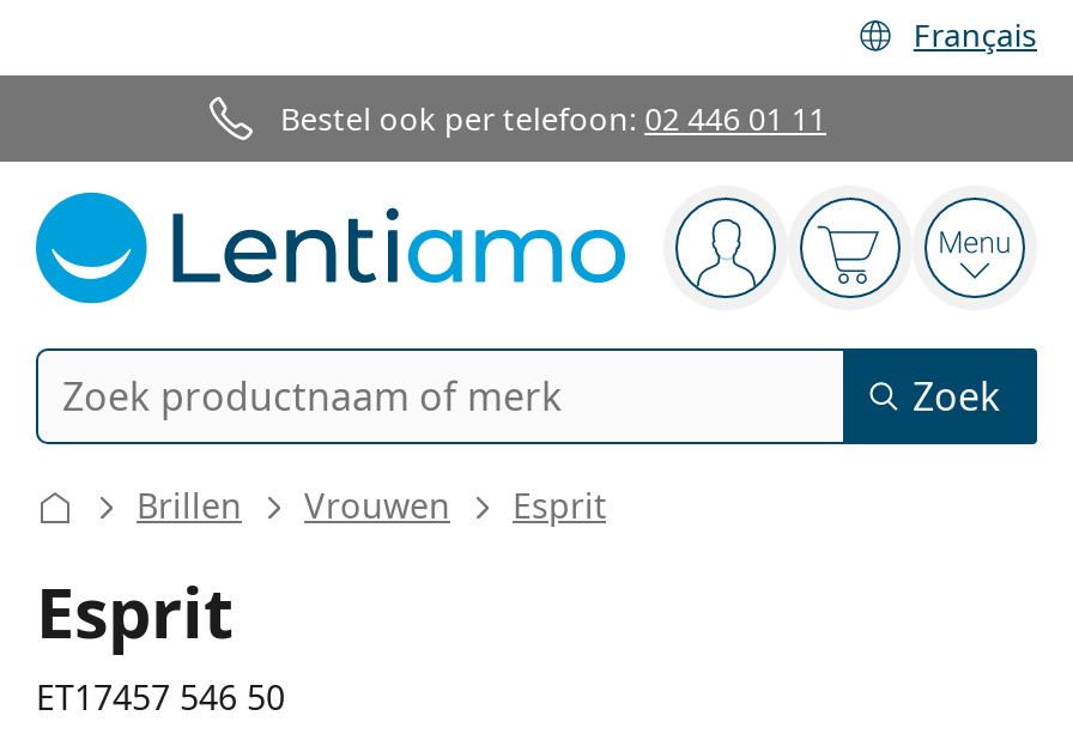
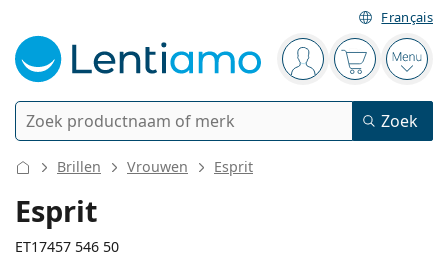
[280,97,826,140] Bestel ook per telefoon: 02 446 01 11 -> none

